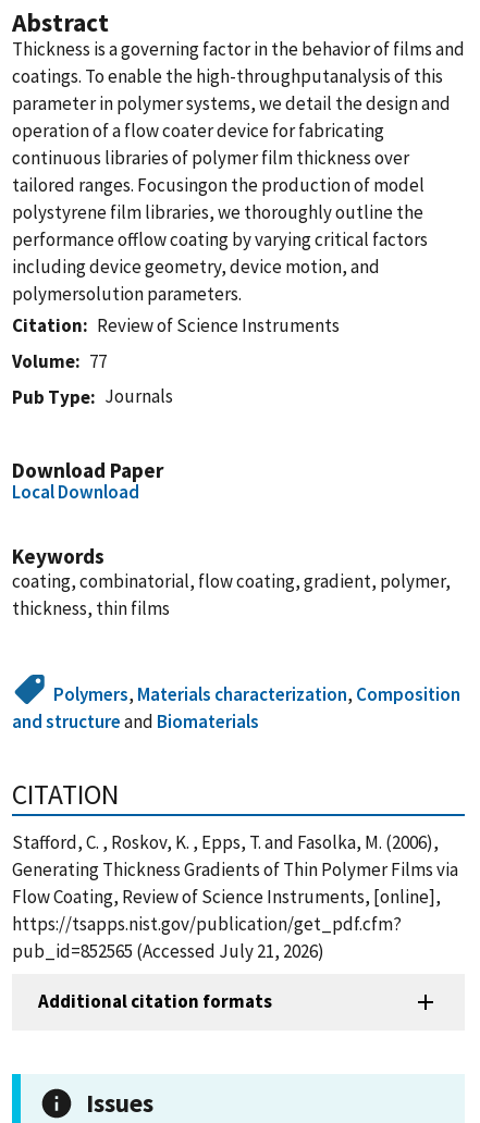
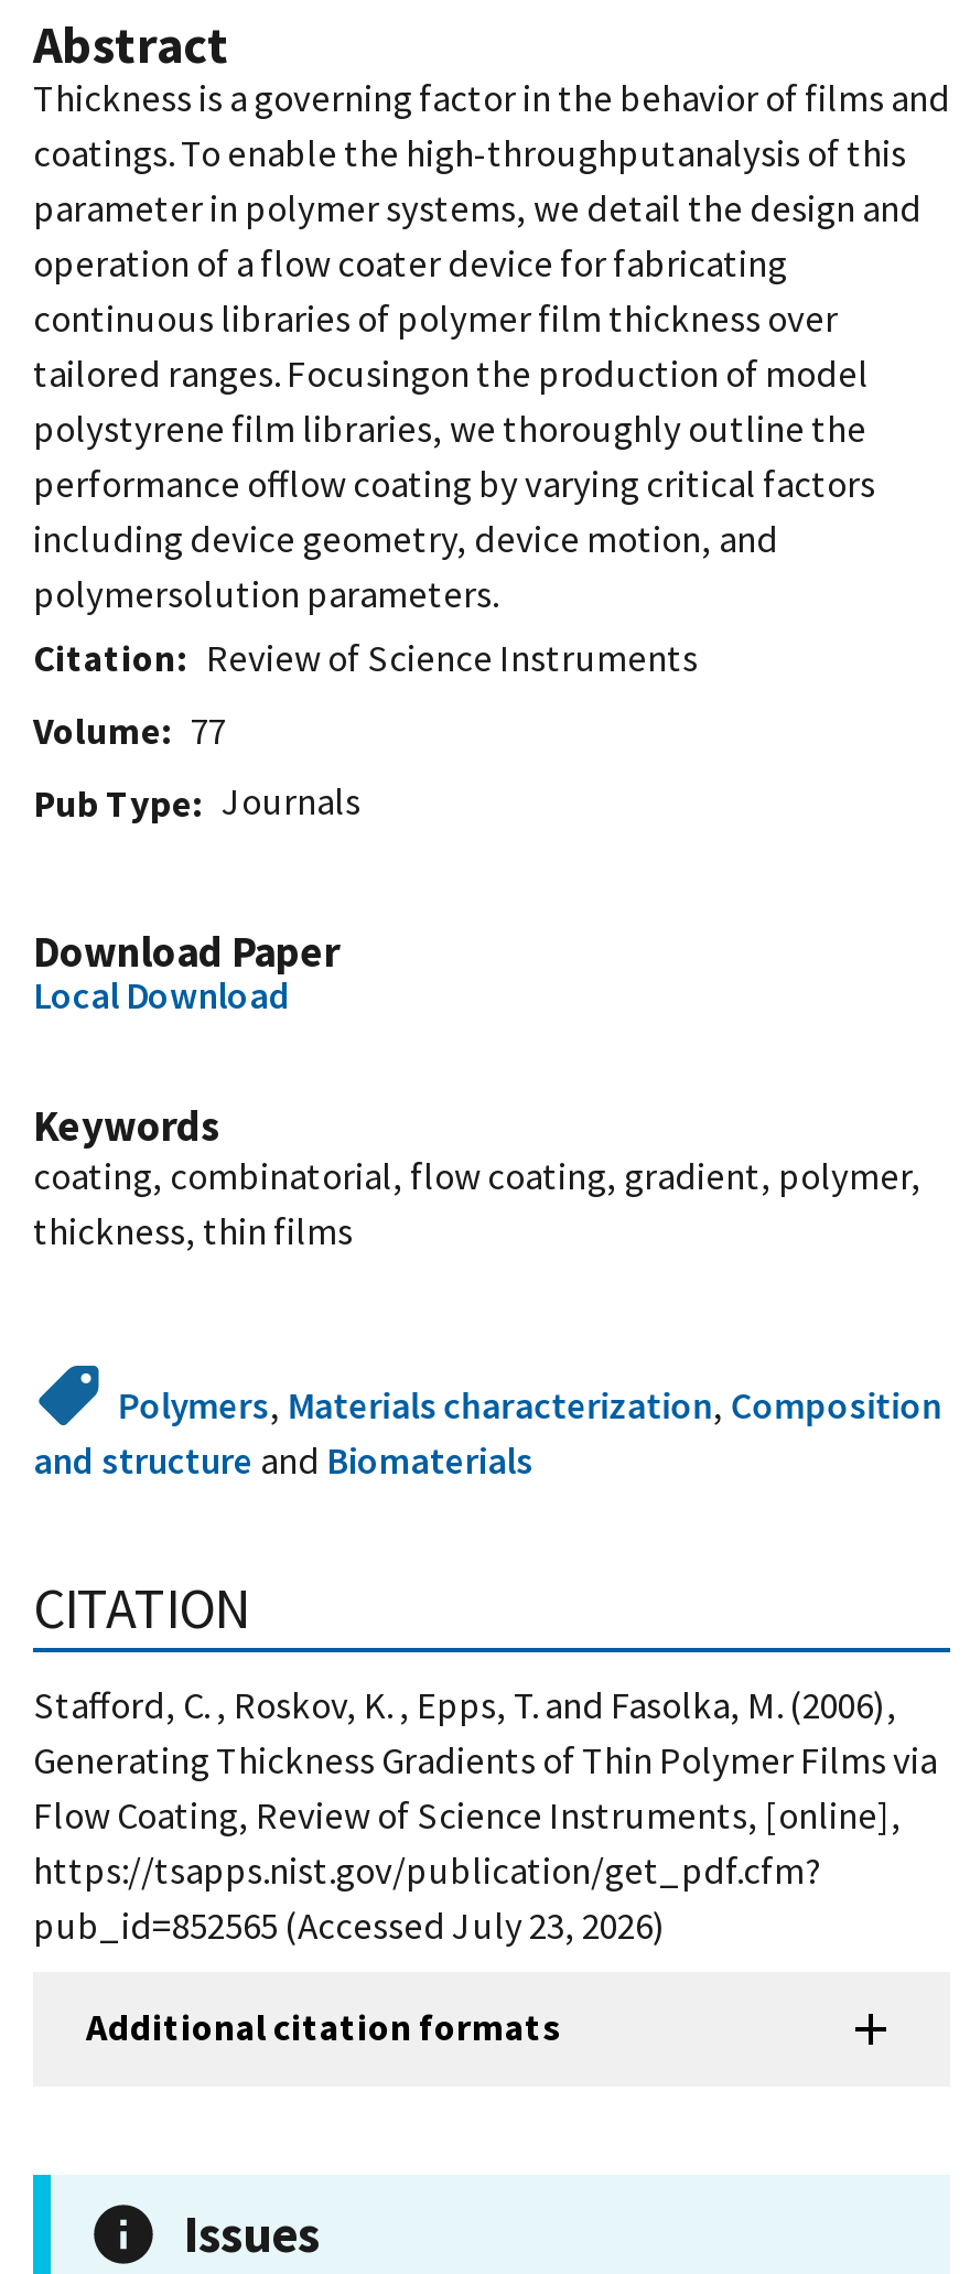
[12,939,324,963] pub_id=852565 (Accessed July 21, 2026) -> [33,1901,666,1950] pub_id=852565 (Accessed July 23, 2026)

